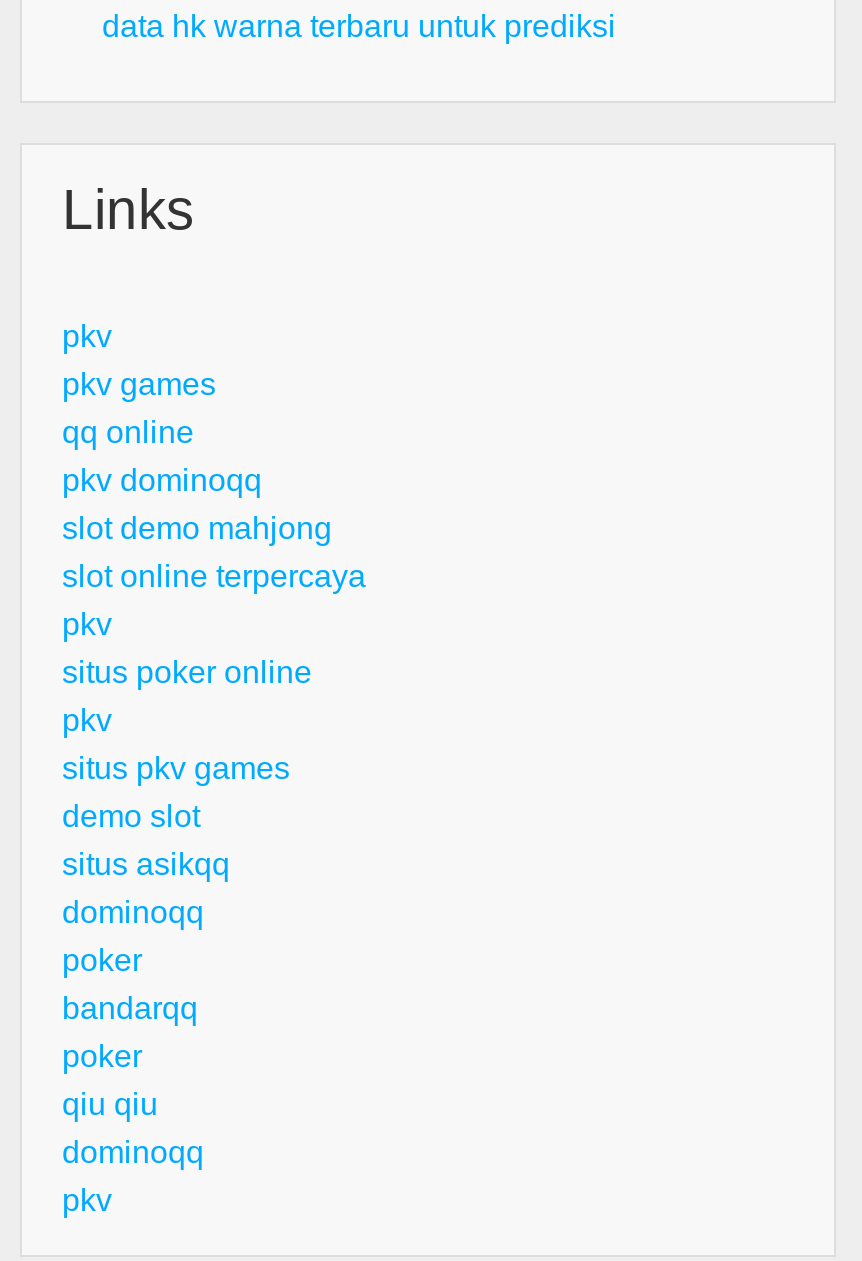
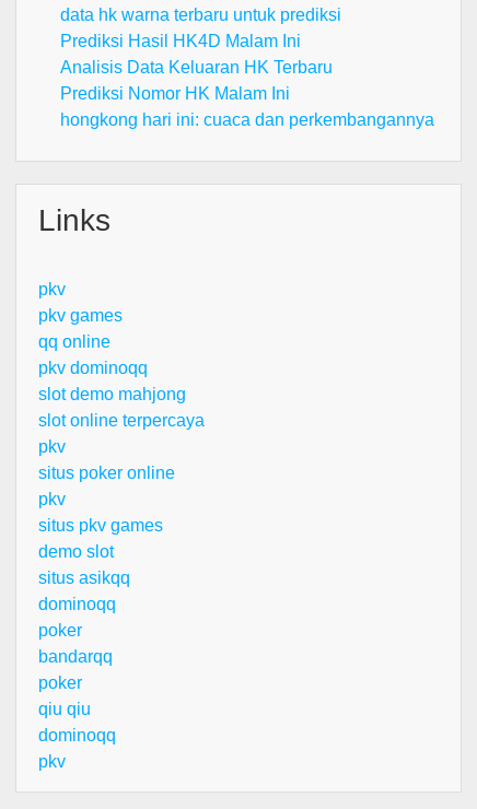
none -> [60,32,434,129] Prediksi Hasil HK4D Malam Ini | Analisis Data Keluaran HK Terbaru | Prediksi Nomor HK Malam Ini | hongkong hari ini: cuaca dan perkembangannya

